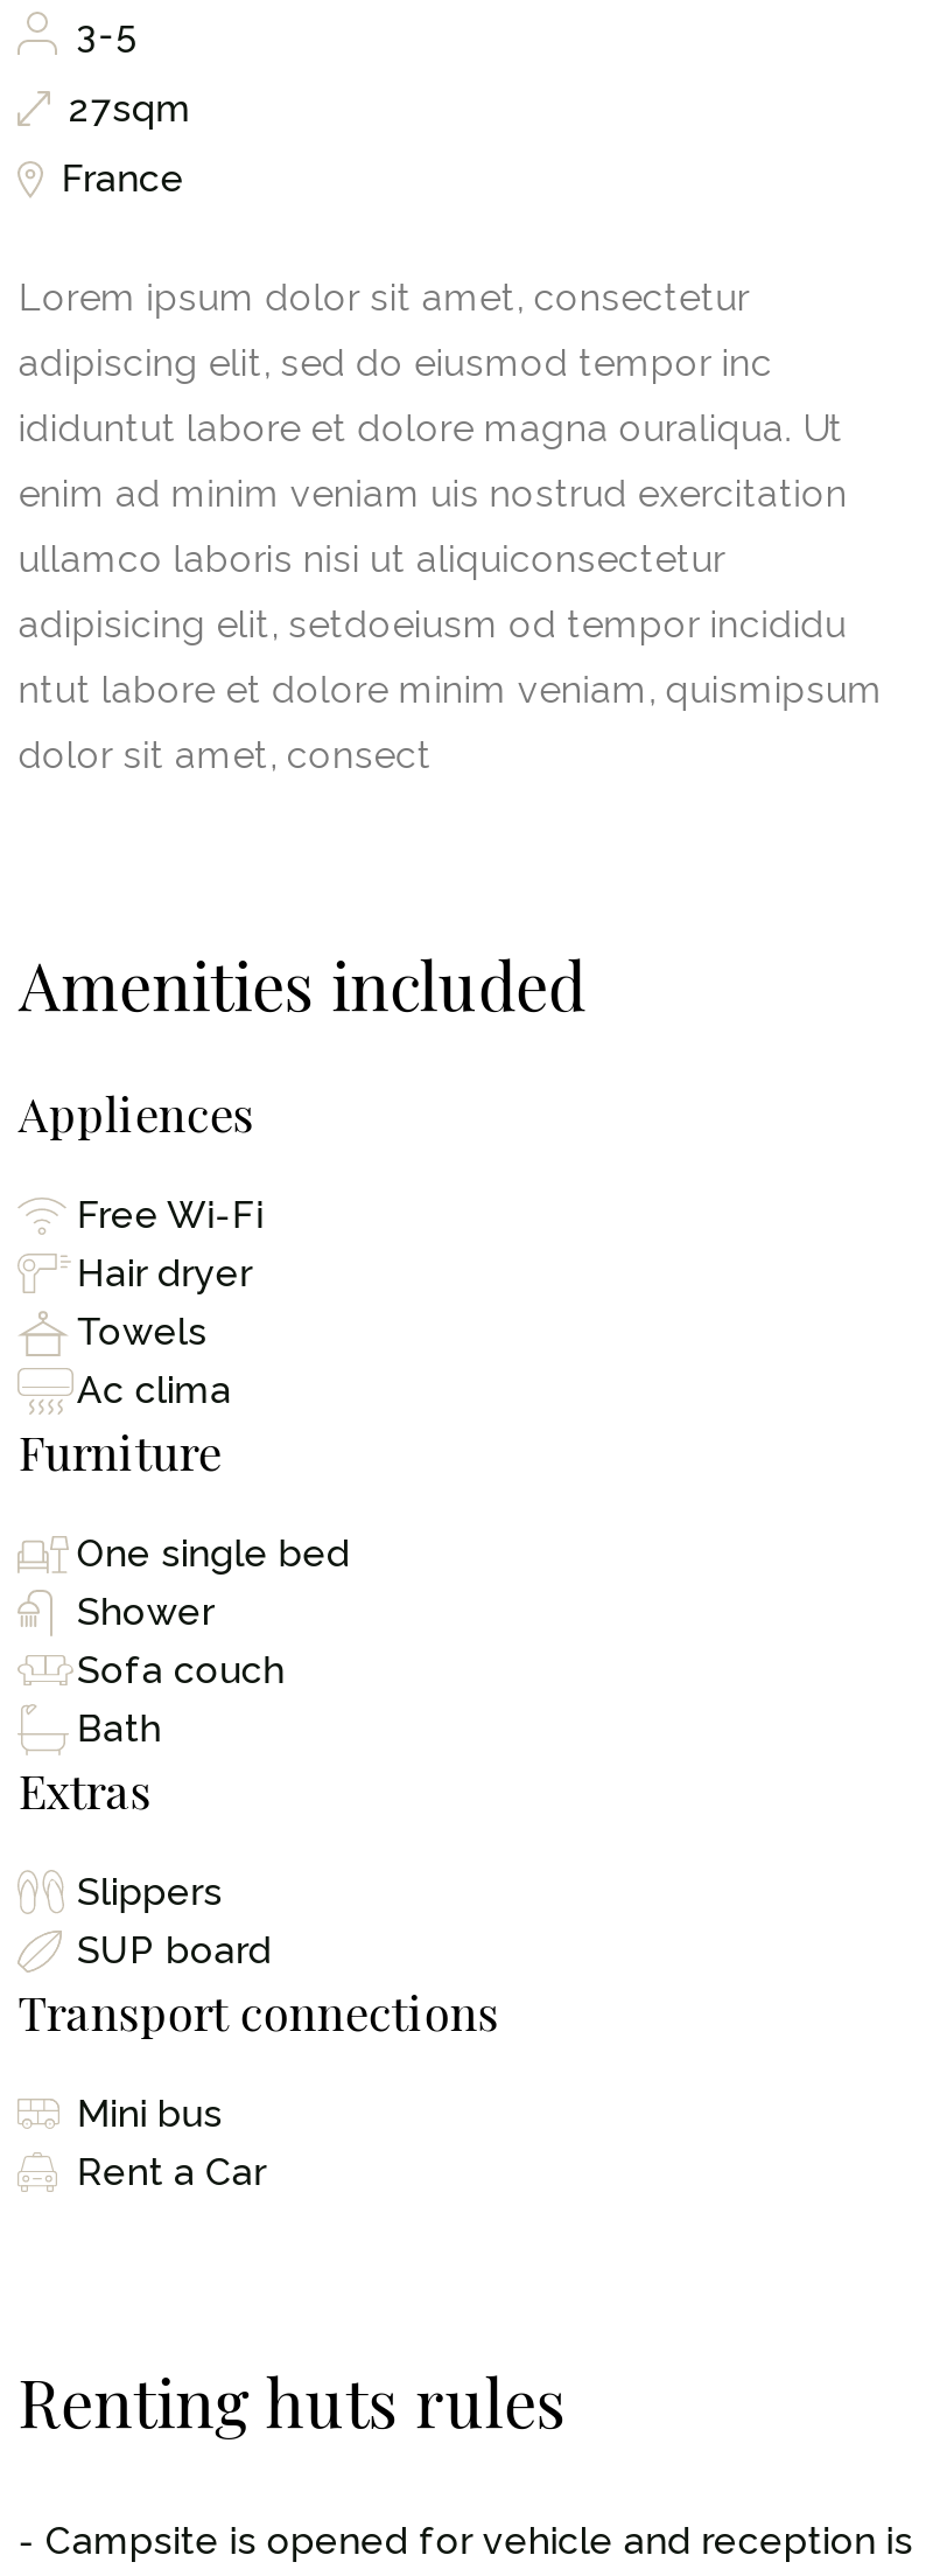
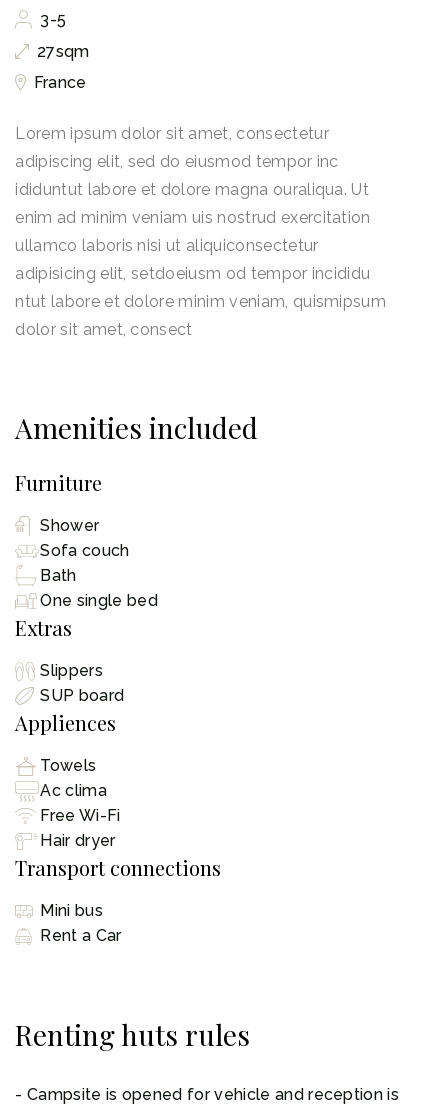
moved [18,1081,264,1412] -> [15,709,121,850]: Appliences | Towels | Ac clima | Free Wi-Fi | Hair dryer
moved [18,1420,221,1483] -> [15,469,102,496]: Furniture
moved [77,1531,351,1575] -> [40,591,158,610]: One single bed
moved [77,1589,285,1750] -> [40,516,130,585]: Shower | Sofa couch | Bath
moved [18,1758,272,1972] -> [15,614,124,705]: Extras | Slippers | SUP board

